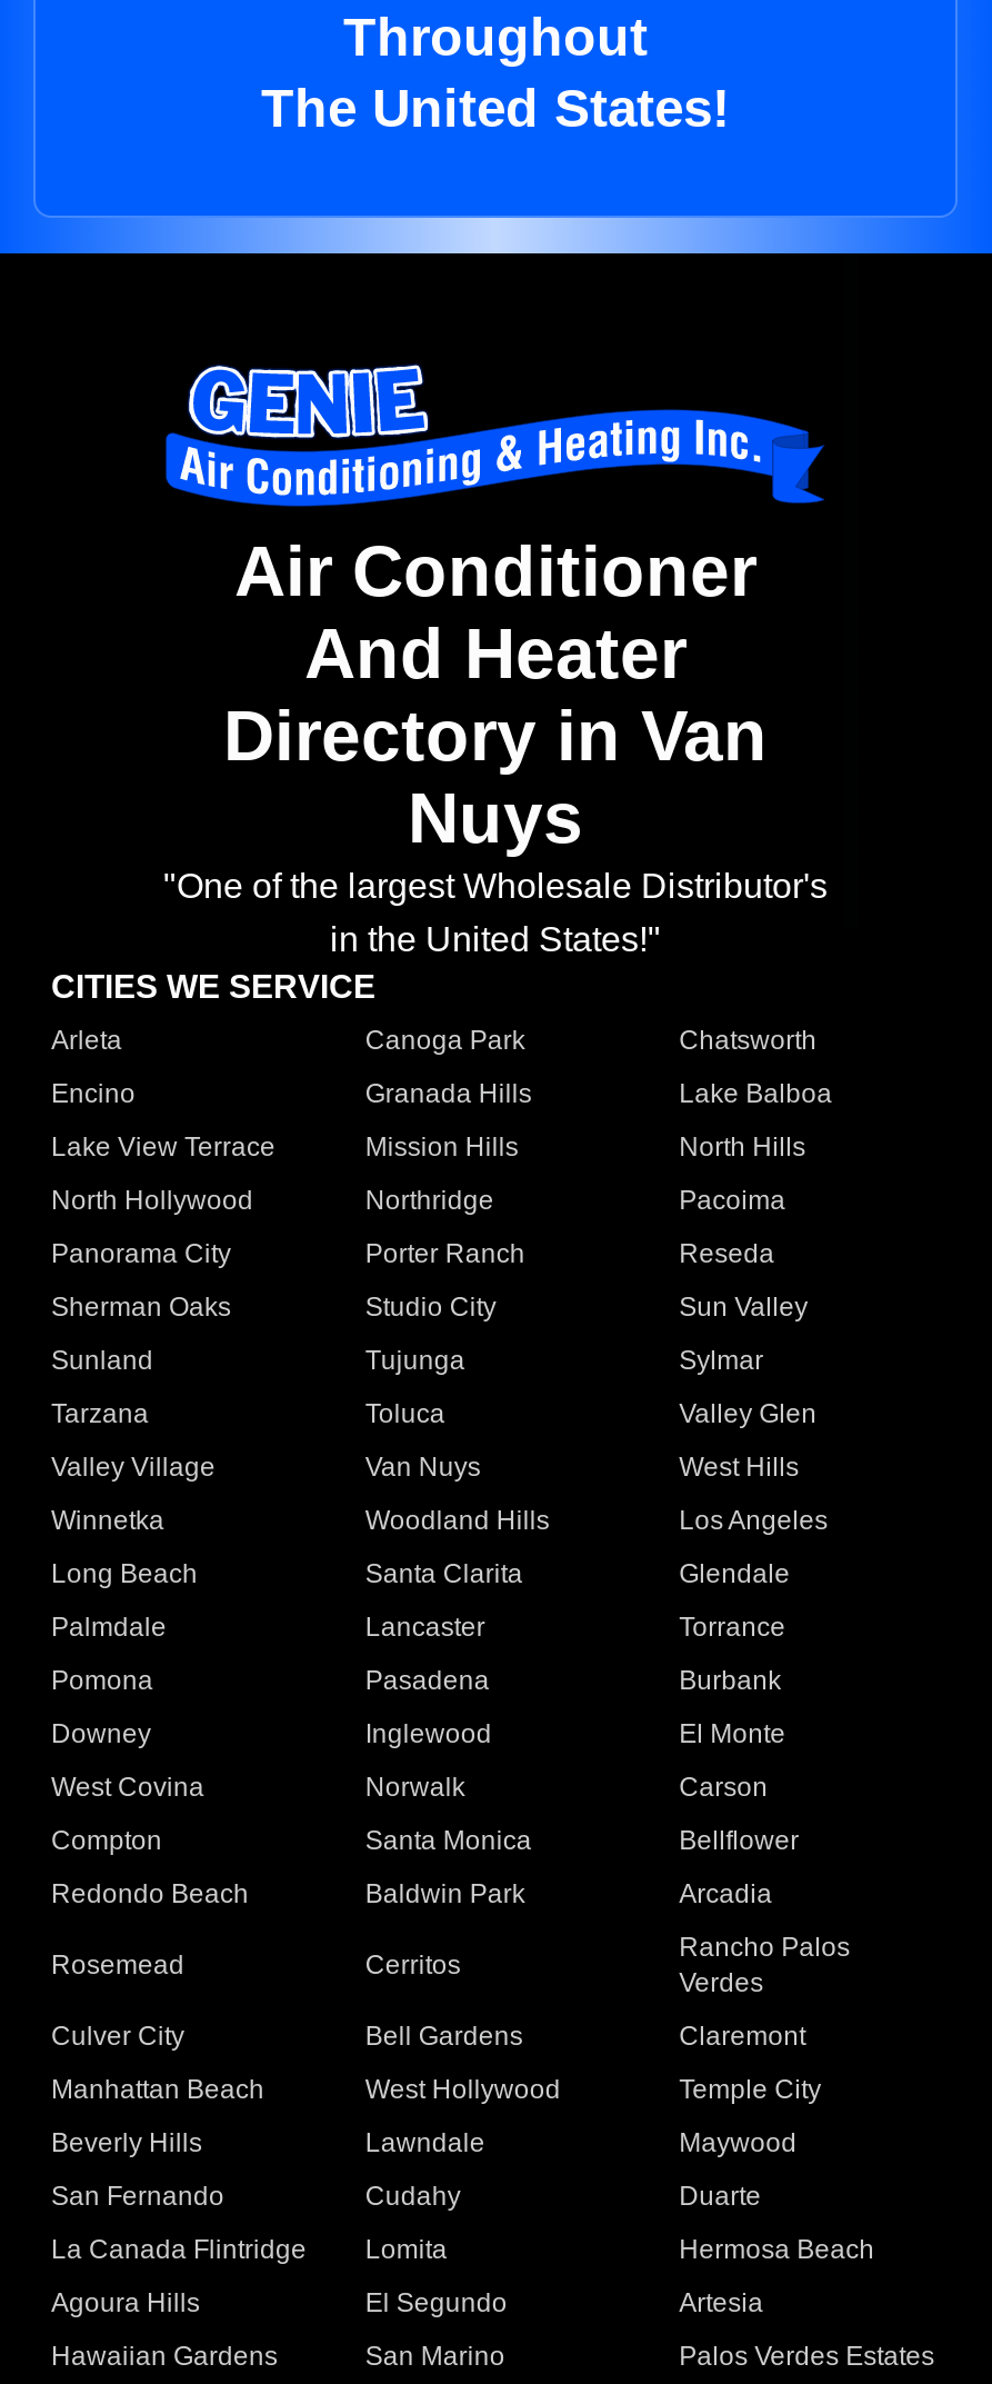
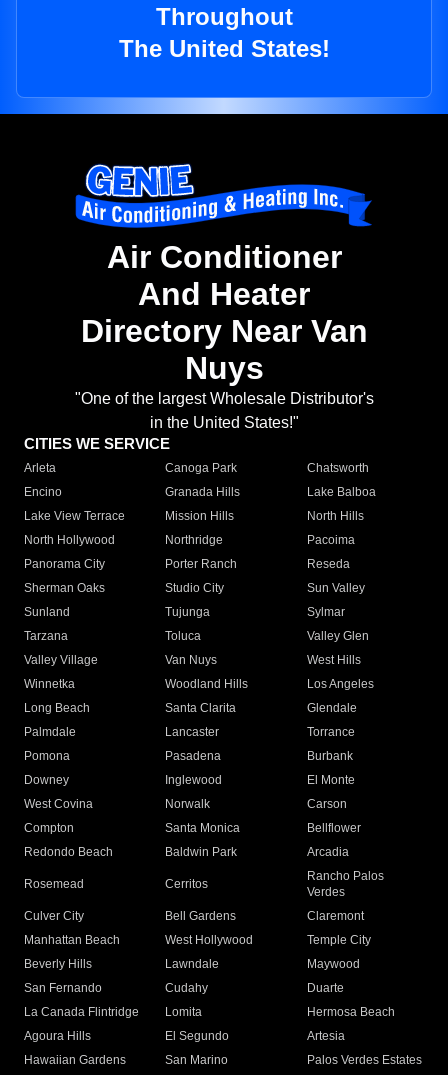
[223,696,768,776] Directory in Van -> [80,313,367,349] Directory Near Van

